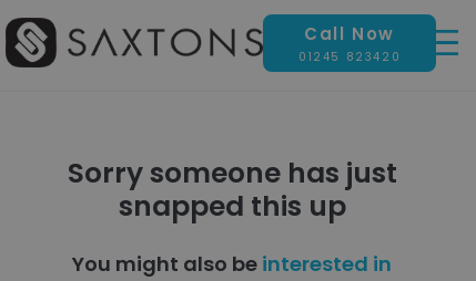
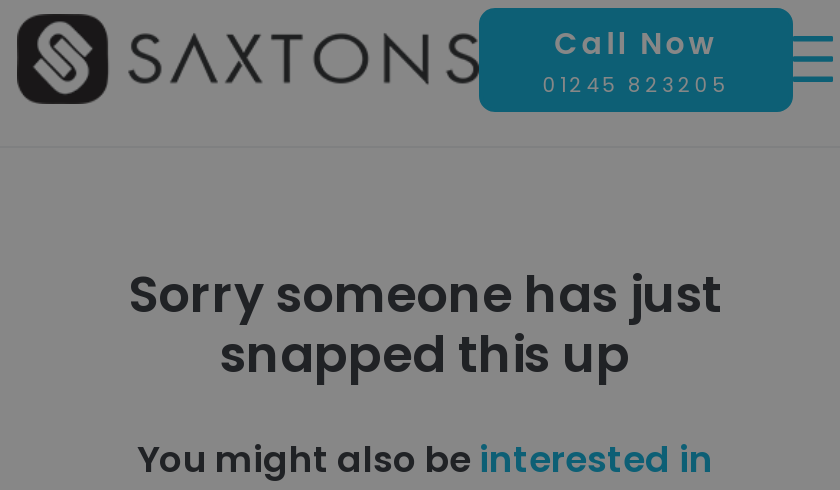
[298,48,401,65] 01245 823420 -> [543,69,729,99] 01245 823205

